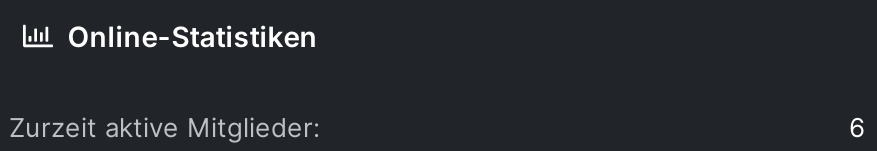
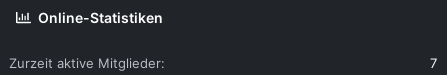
[849,111,865,143] 6 -> [430,55,437,71] 7

